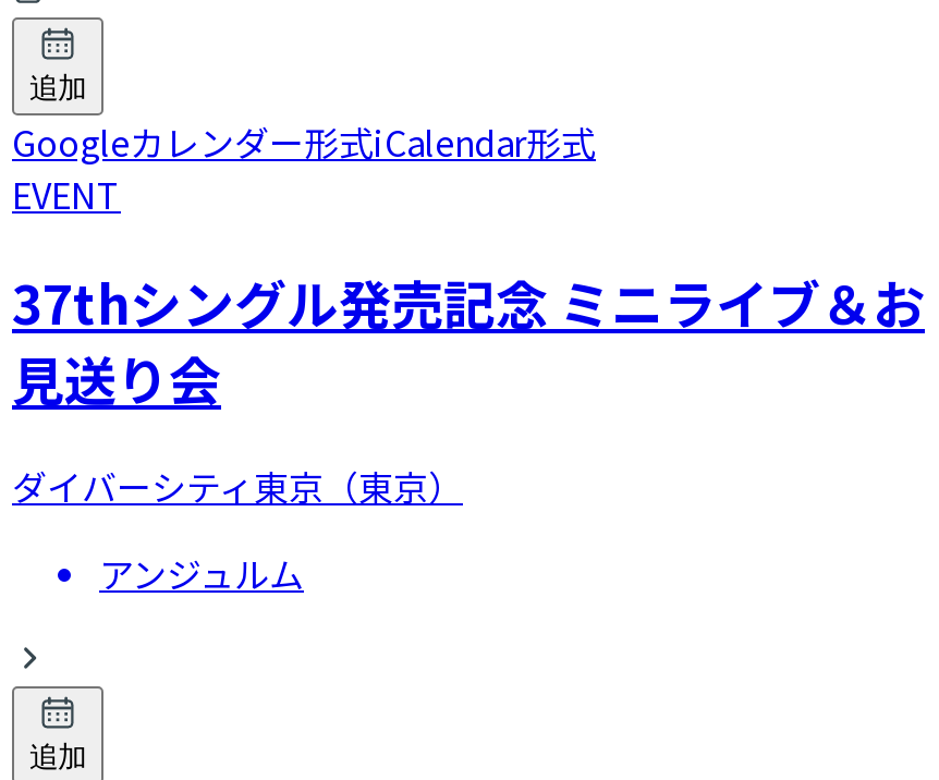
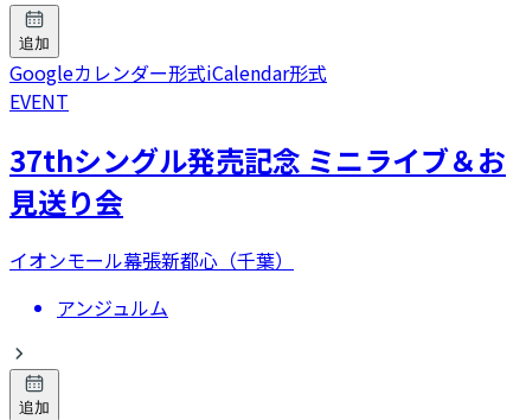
[12,459,463,512] ダイバーシティ東京（東京） -> [9,245,294,274] イオンモール幕張新都心（千葉）

